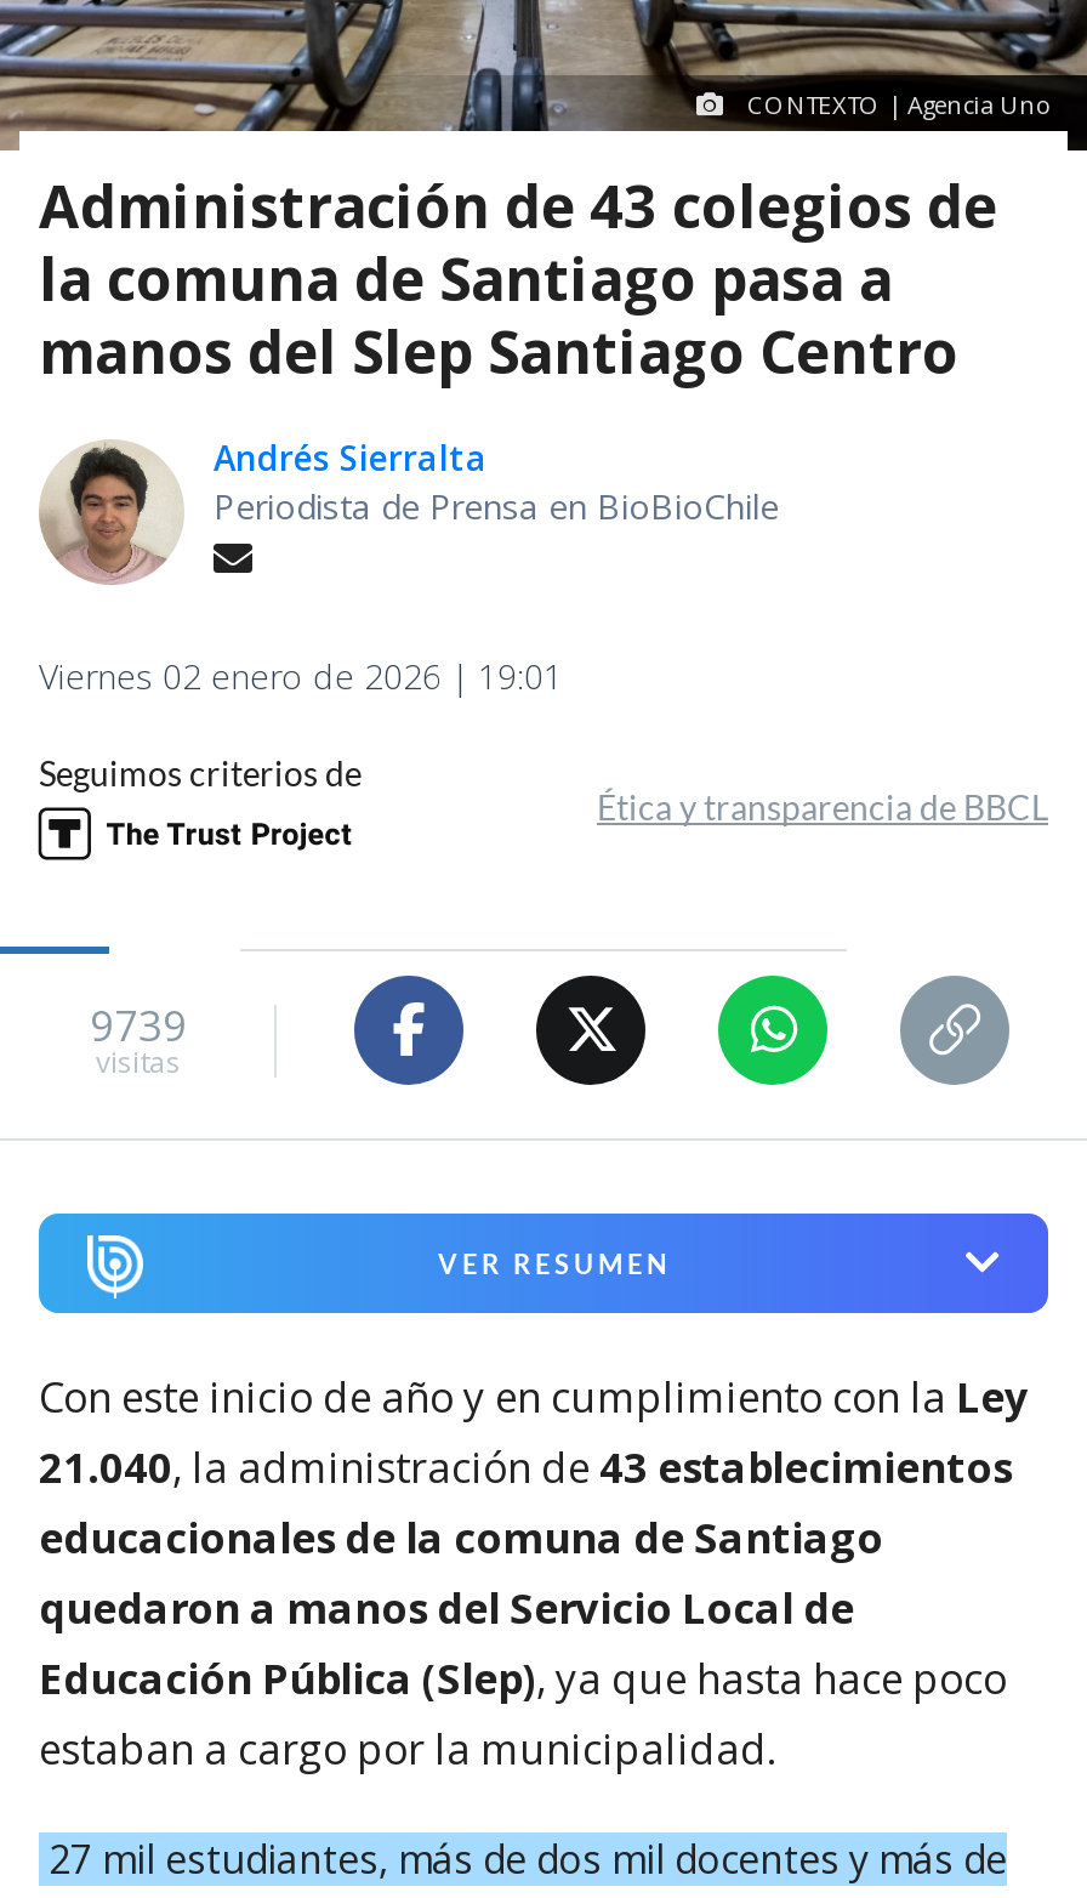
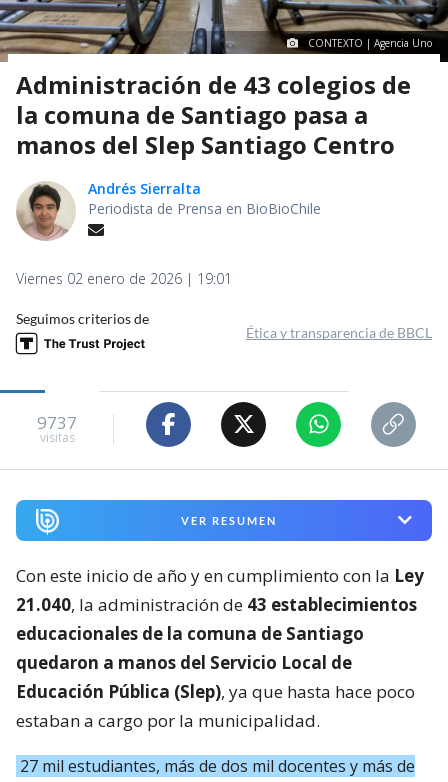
[90,998,187,1054] 9739 -> [37,411,77,434] 9737

